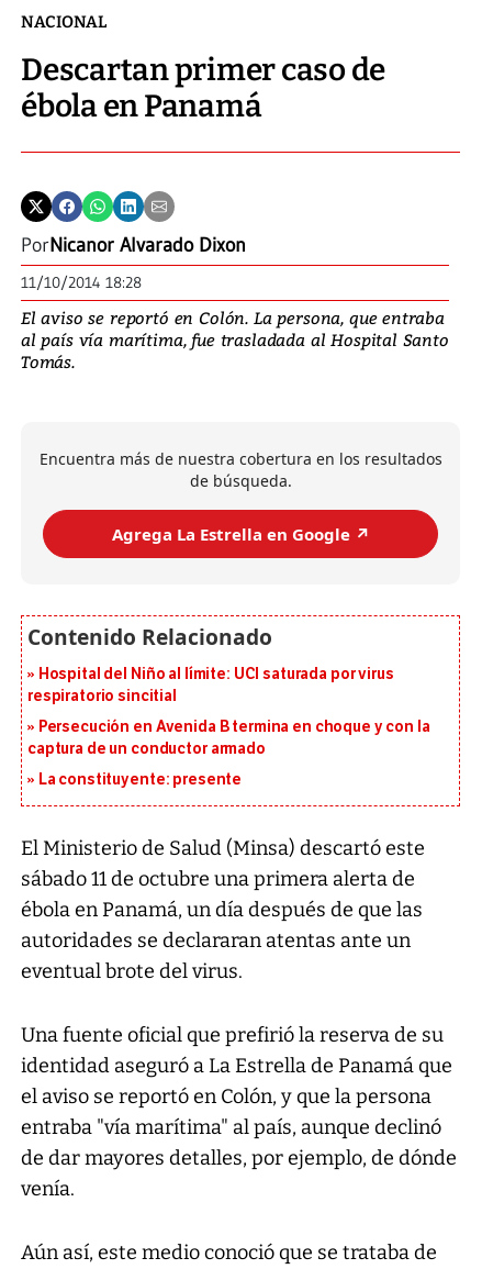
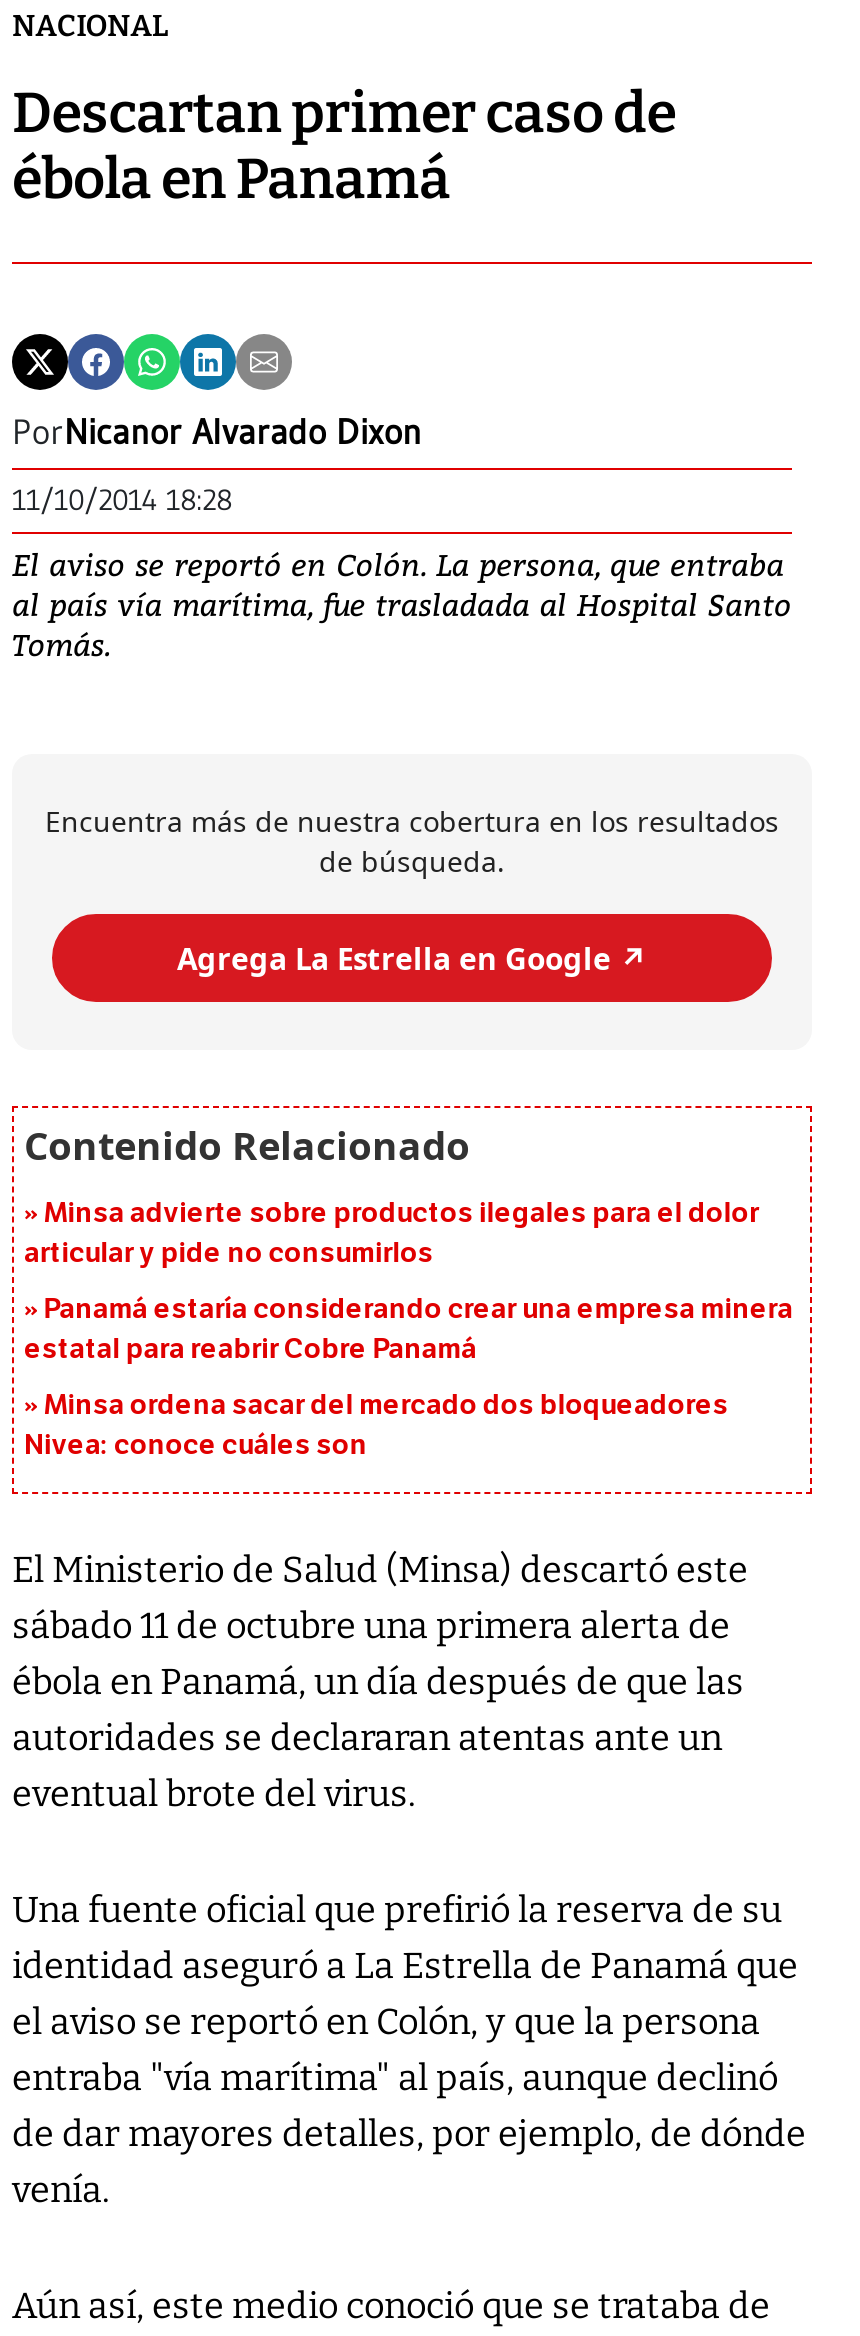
[27,665,394,706] Hospital del Niño al límite: UCI saturada por virus | respiratorio sincitial -> [24,1197,759,1271] Minsa advierte sobre productos ilegales para el dolor | articular y pide no consumirlos
[27,718,430,759] Persecución en Avenida B termina en choque y con la | captura de un conductor armado -> [24,1293,793,1367] Panamá estaría considerando crear una empresa minera | estatal para reabrir Cobre Panamá
[38,771,242,789] La constituyente: presente -> [24,1389,728,1463] Minsa ordena sacar del mercado dos bloqueadores | Nivea: conoce cuáles son

